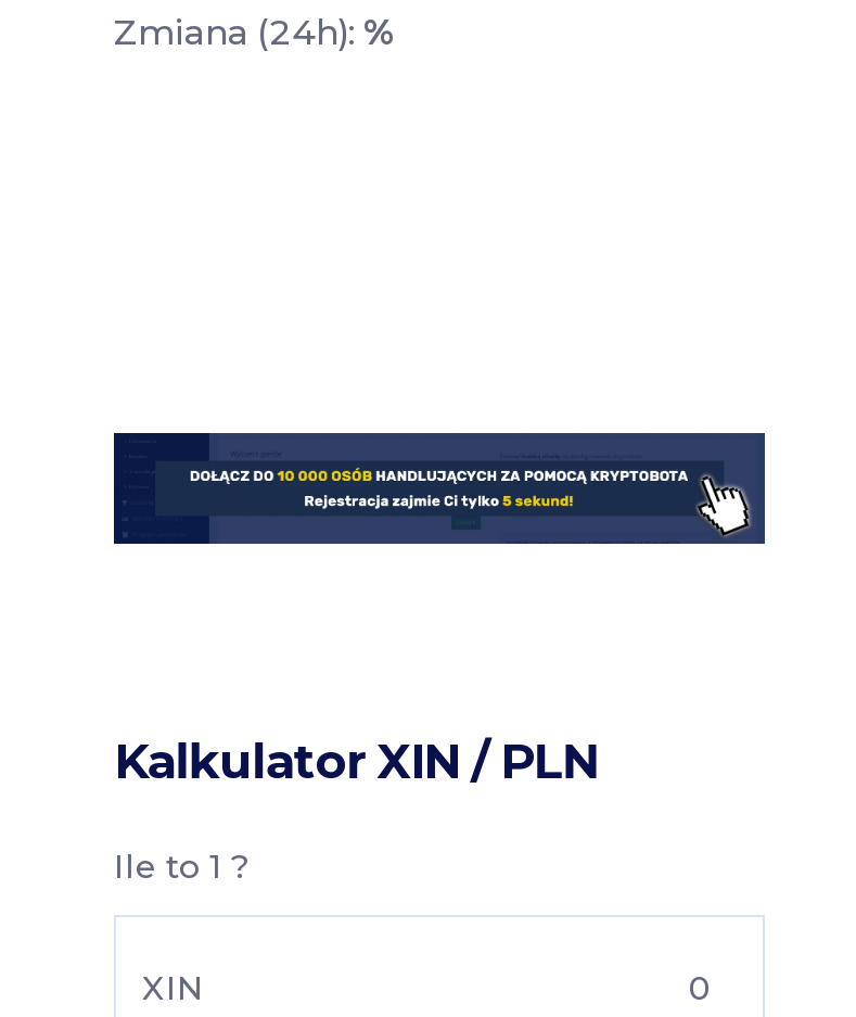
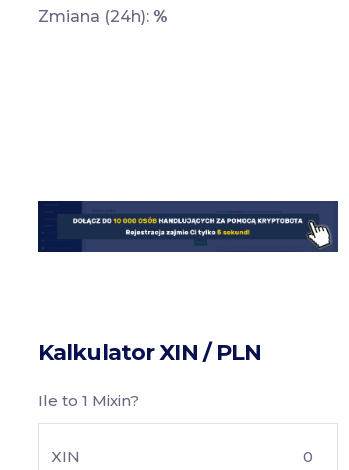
[114,845,251,886] Ile to 1 ? -> [38,391,139,410] Ile to 1 Mixin?

